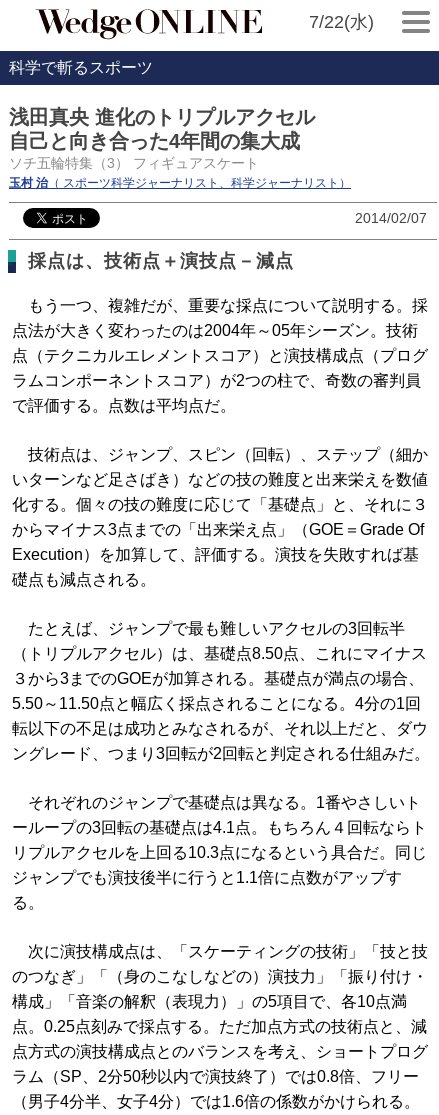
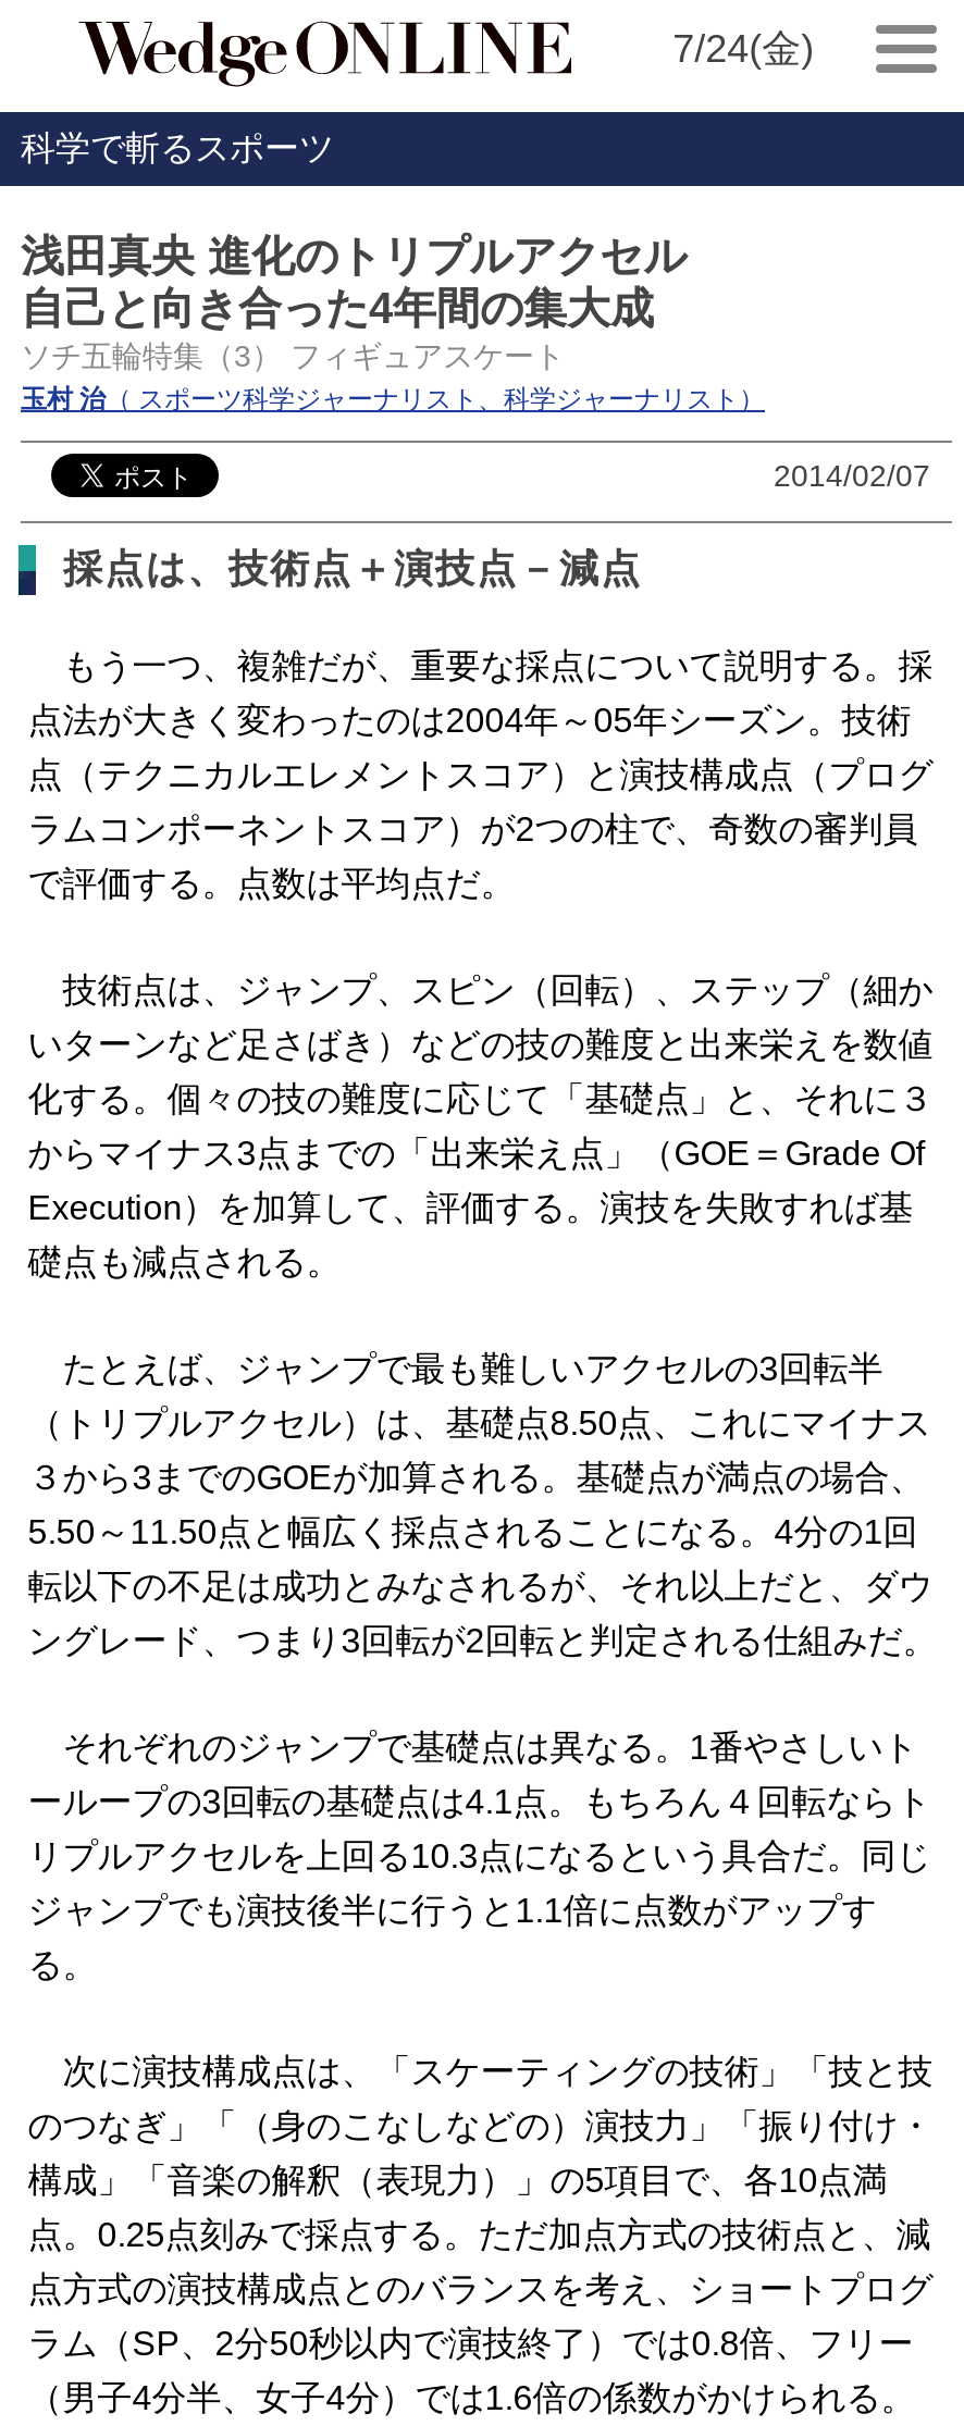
[309,12,374,32] 7/22(水) -> [673,27,814,71] 7/24(金)

